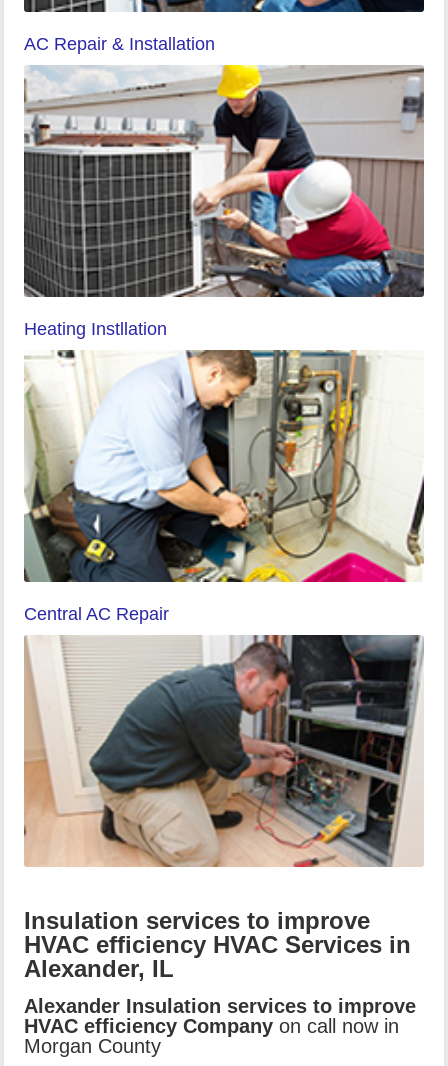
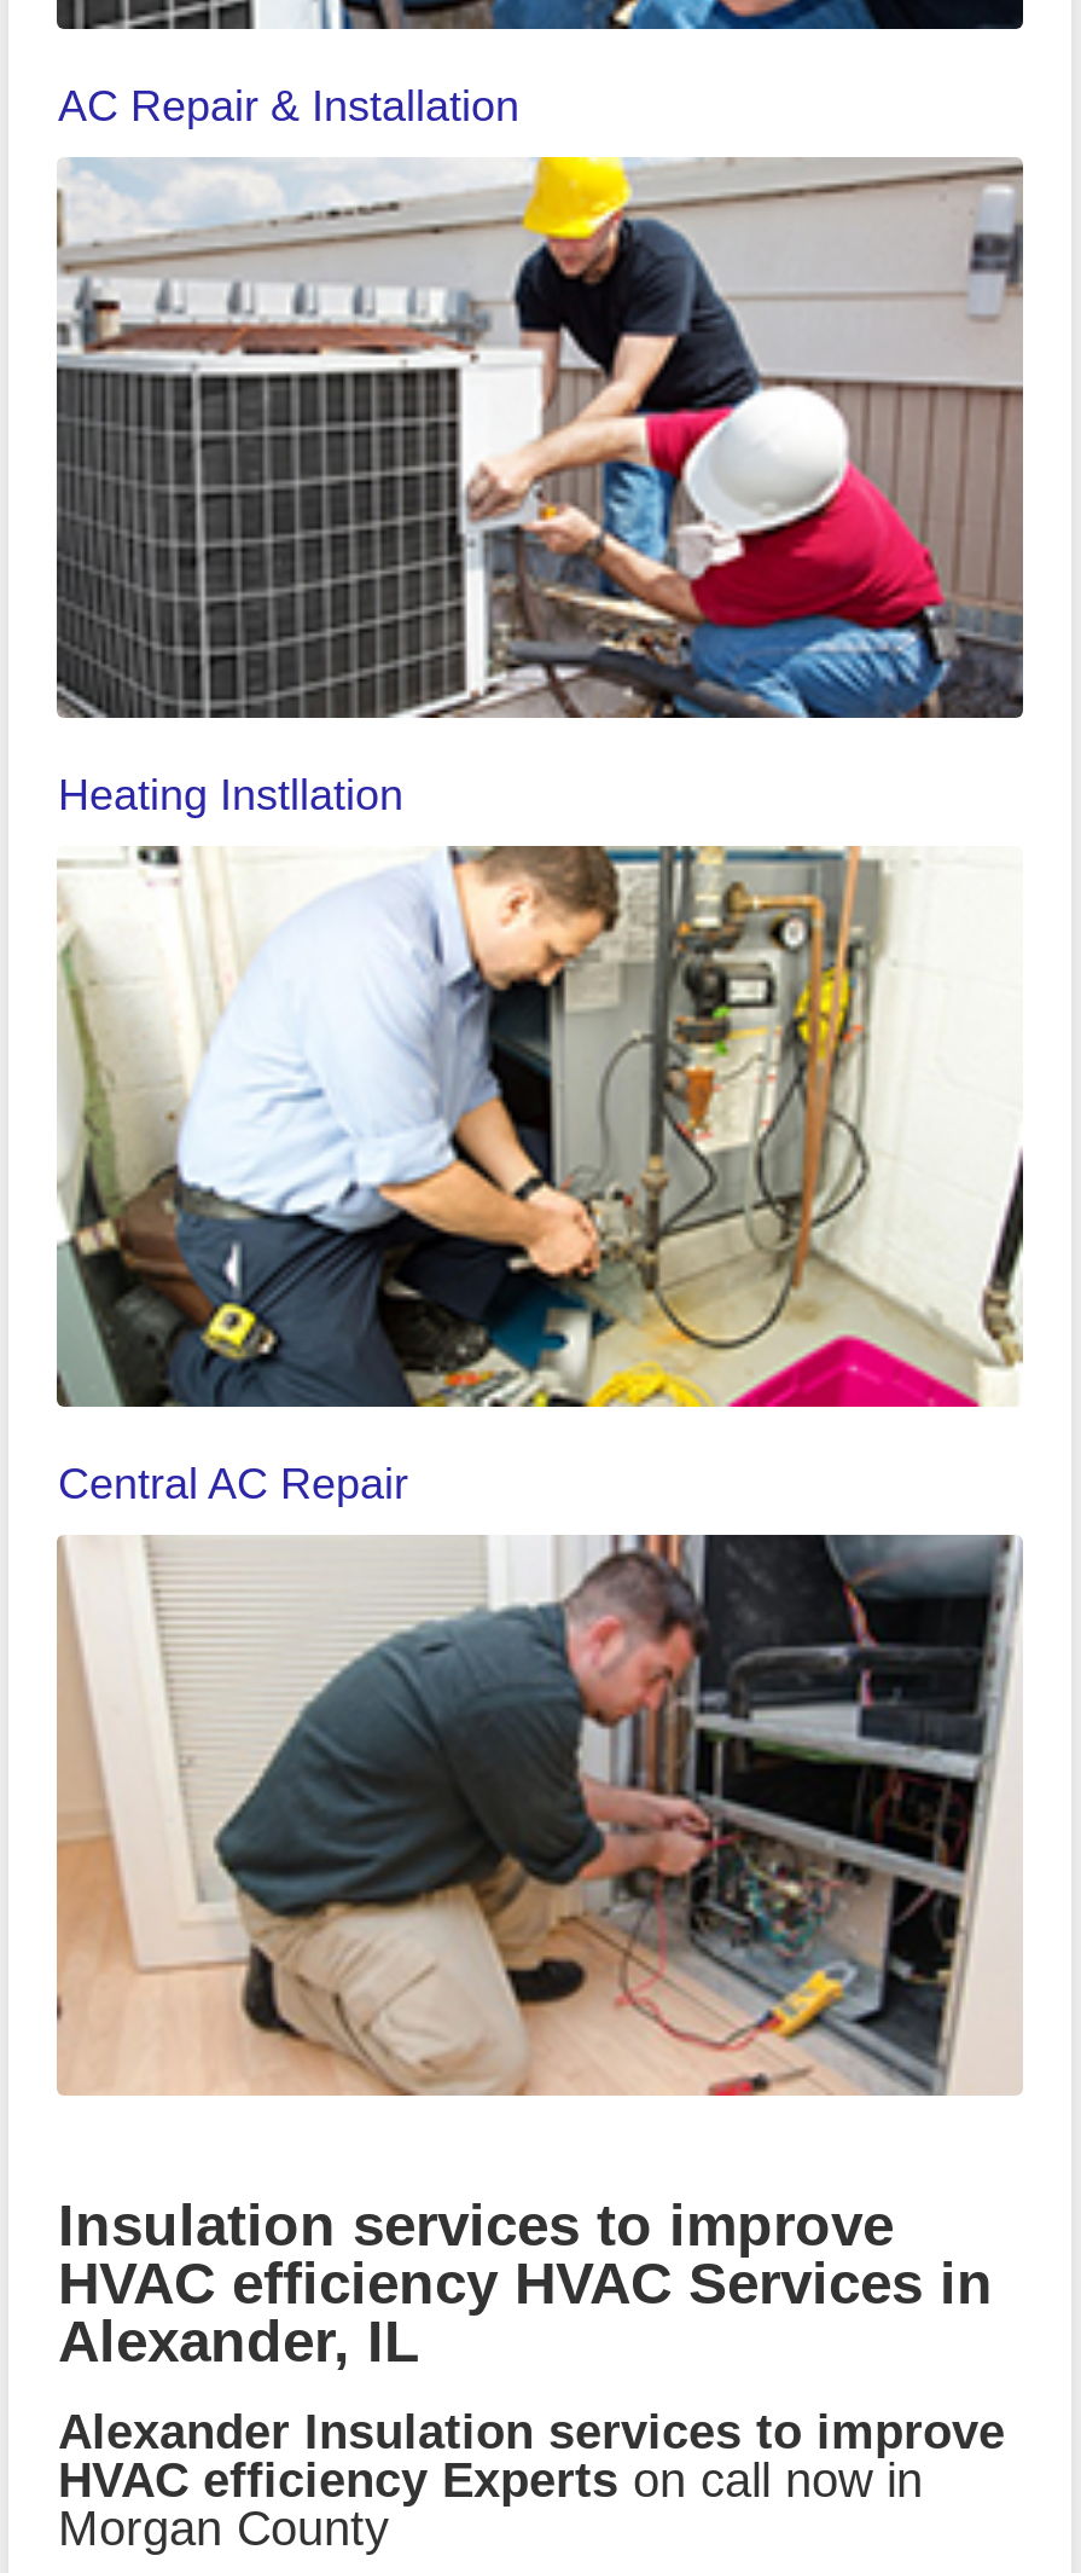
[24,1015,399,1037] HVAC efficiency Company on call now in -> [58,2453,923,2506] HVAC efficiency Experts on call now in

